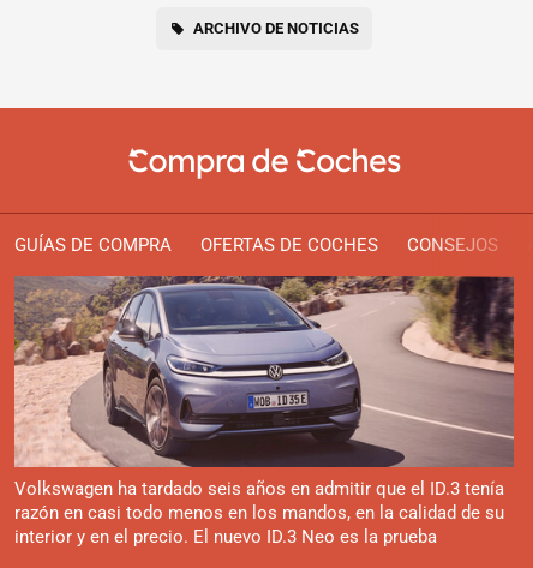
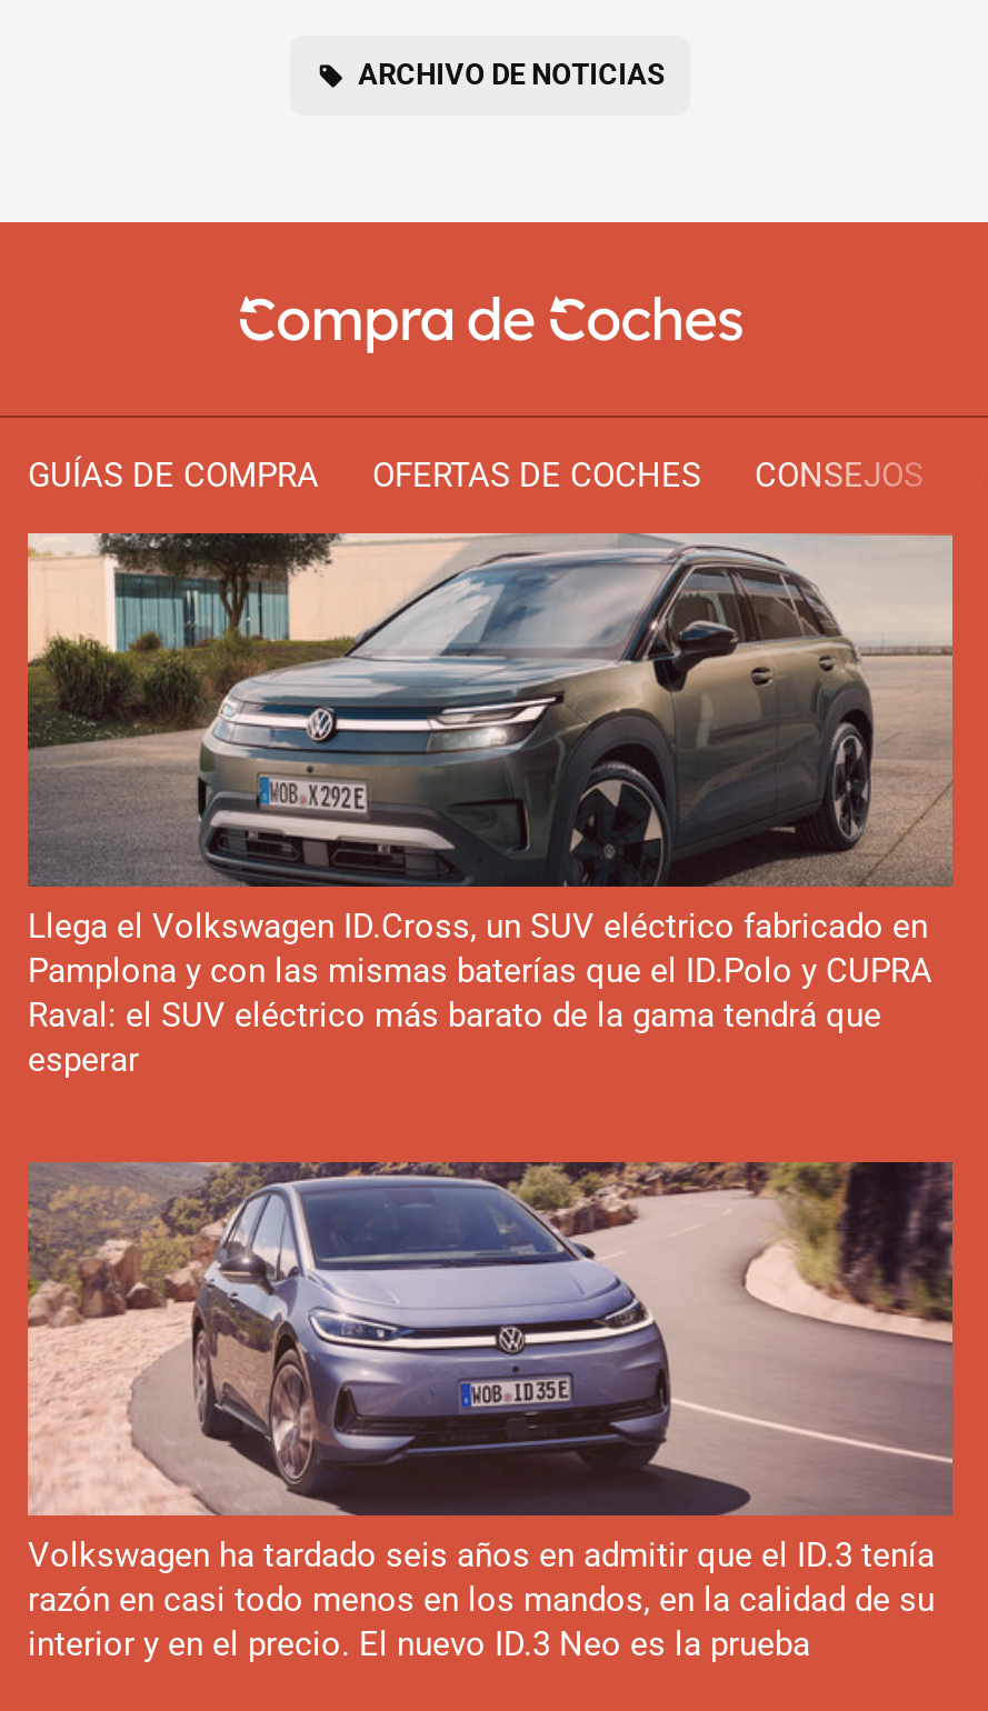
none -> [26,531,955,1080] [image] | Llega el Volkswagen ID.Cross, un SUV eléctrico fabricado en | Pamplona y con las mismas baterías que el ID.Polo y CUPRA | Raval: el SUV eléctrico más barato de la gama tendrá que | esperar

